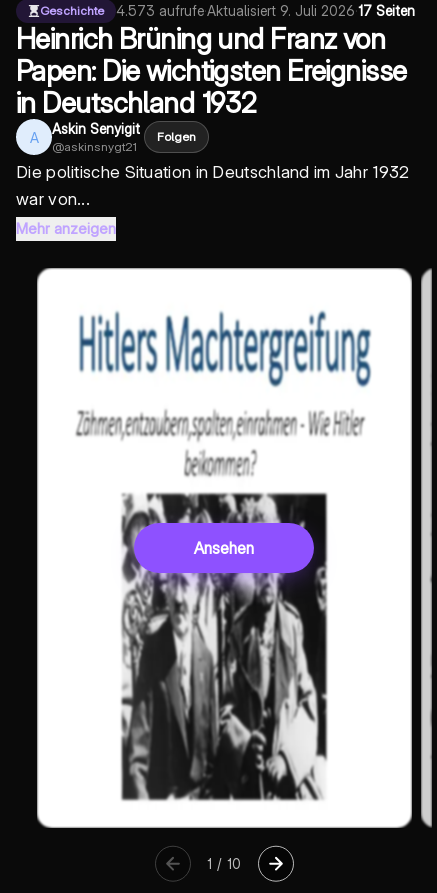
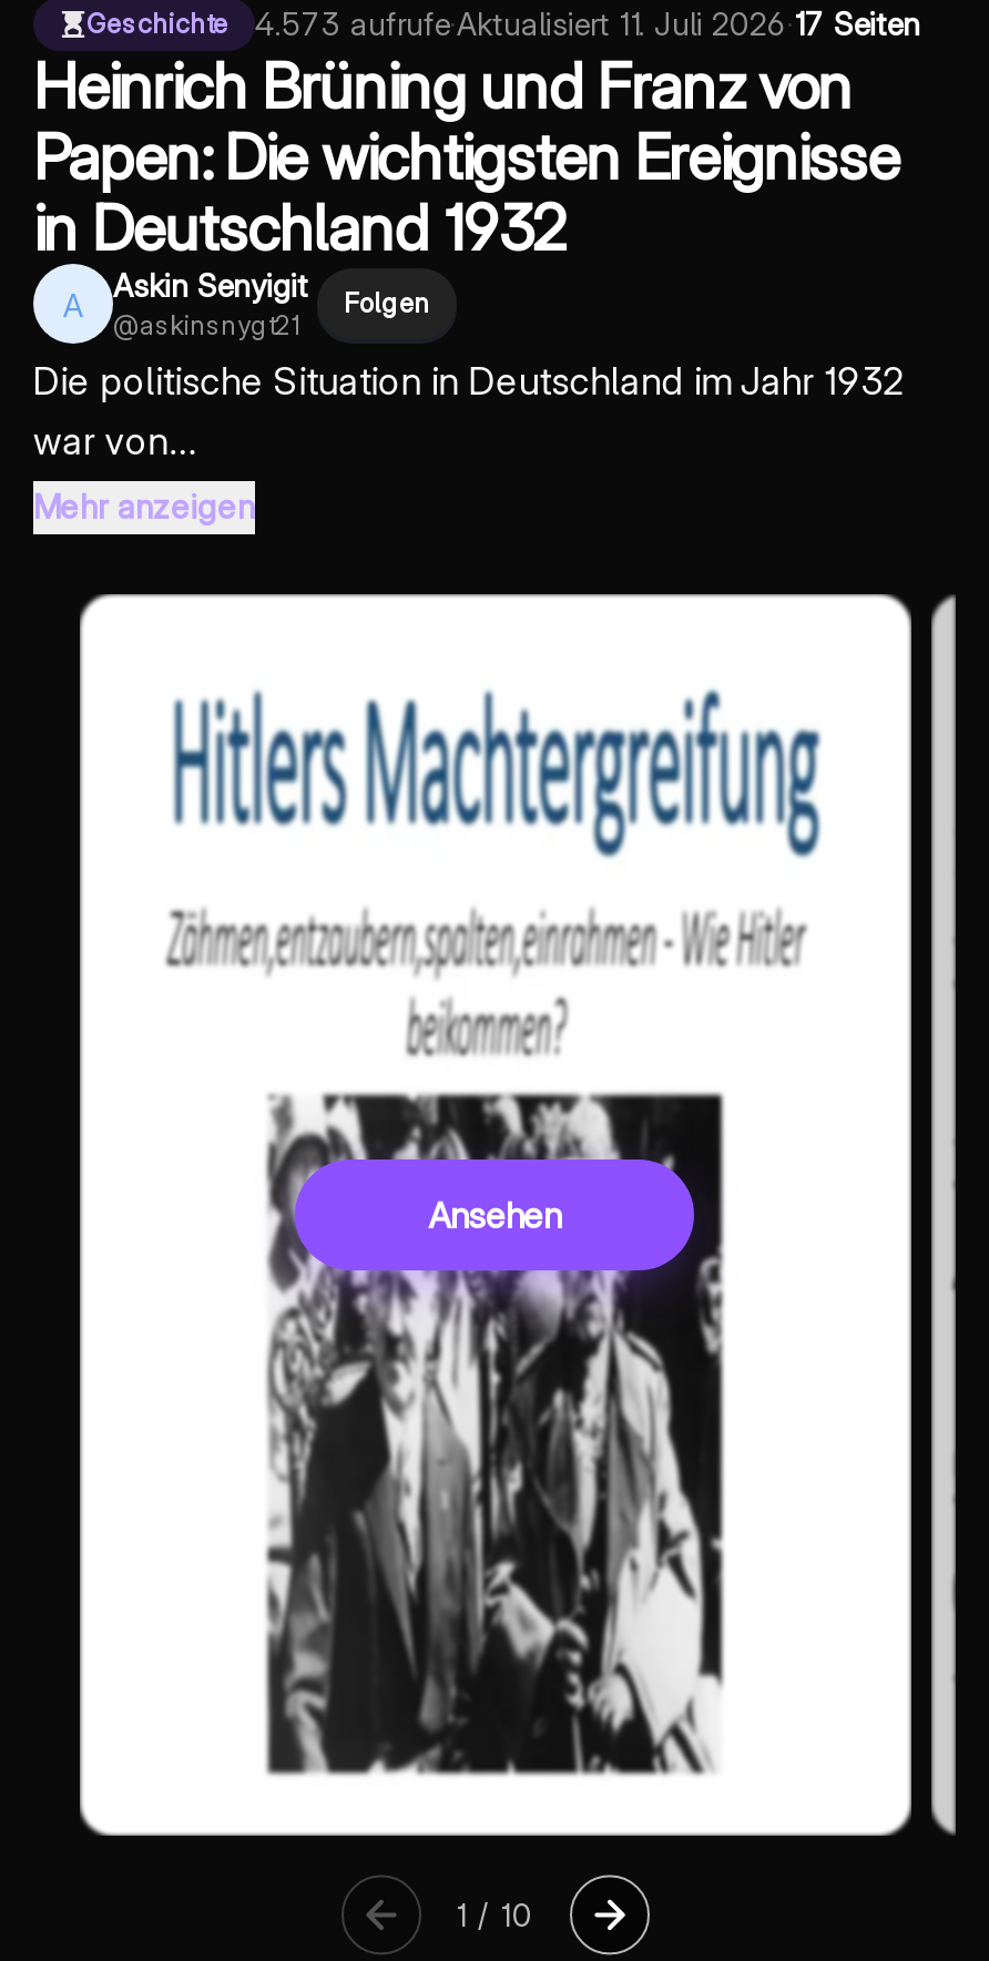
[116,2,415,19] 4.573 aufrufe · Aktualisiert 9. Juli 2026 · 17 Seiten -> [255,4,920,42] 4.573 aufrufe · Aktualisiert 11. Juli 2026 · 17 Seiten

